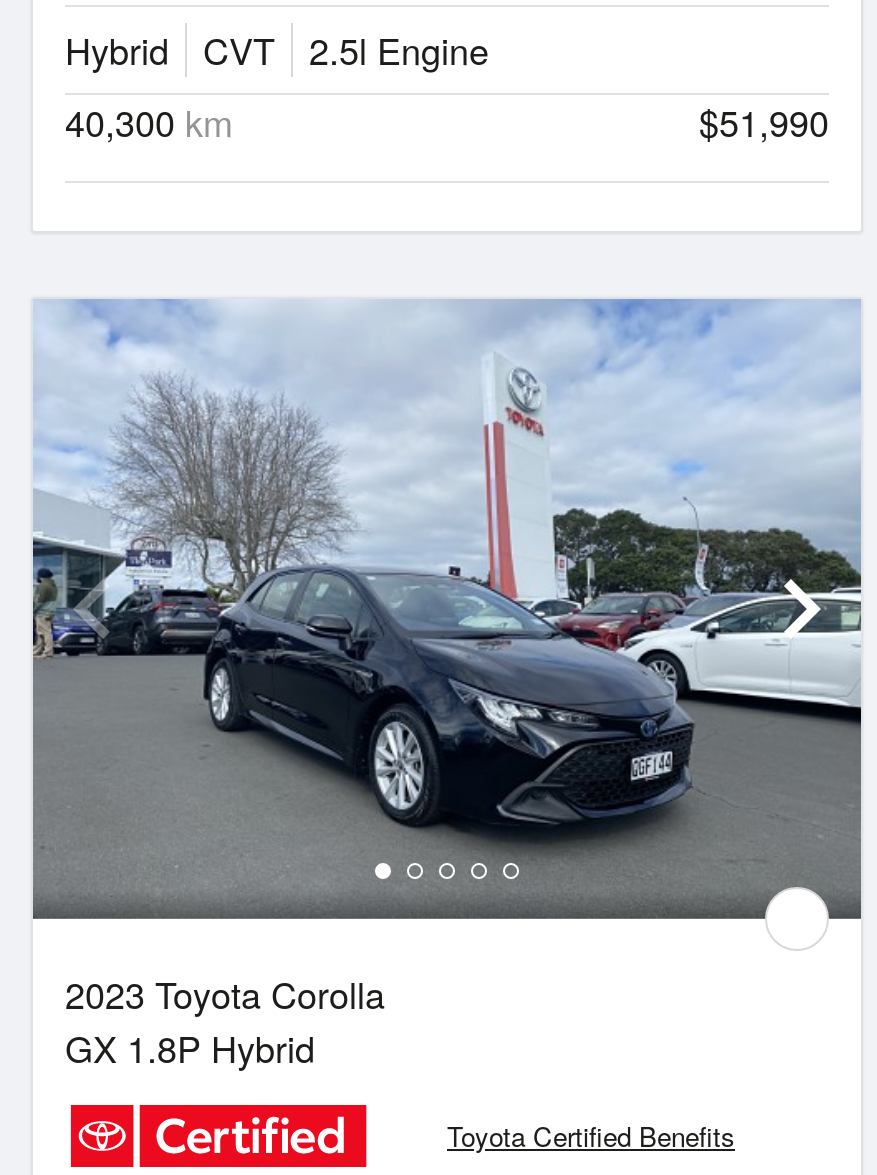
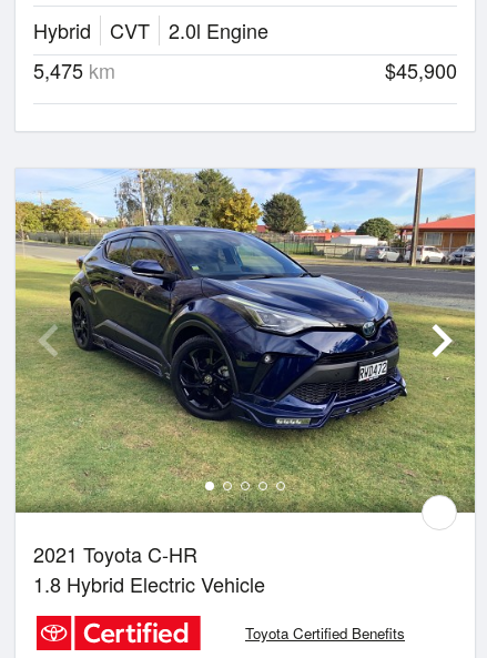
[65,22,829,146] 2.5l Engine | 40,300 km | $51,990 -> [33,15,457,84] 2.0l Engine | 5,475 km | $45,900
[31,299,863,1073] [image] | 2023 Toyota Corolla | GX 1.8P Hybrid -> [14,168,476,598] [image] | 2021 Toyota C-HR | 1.8 Hybrid Electric Vehicle

